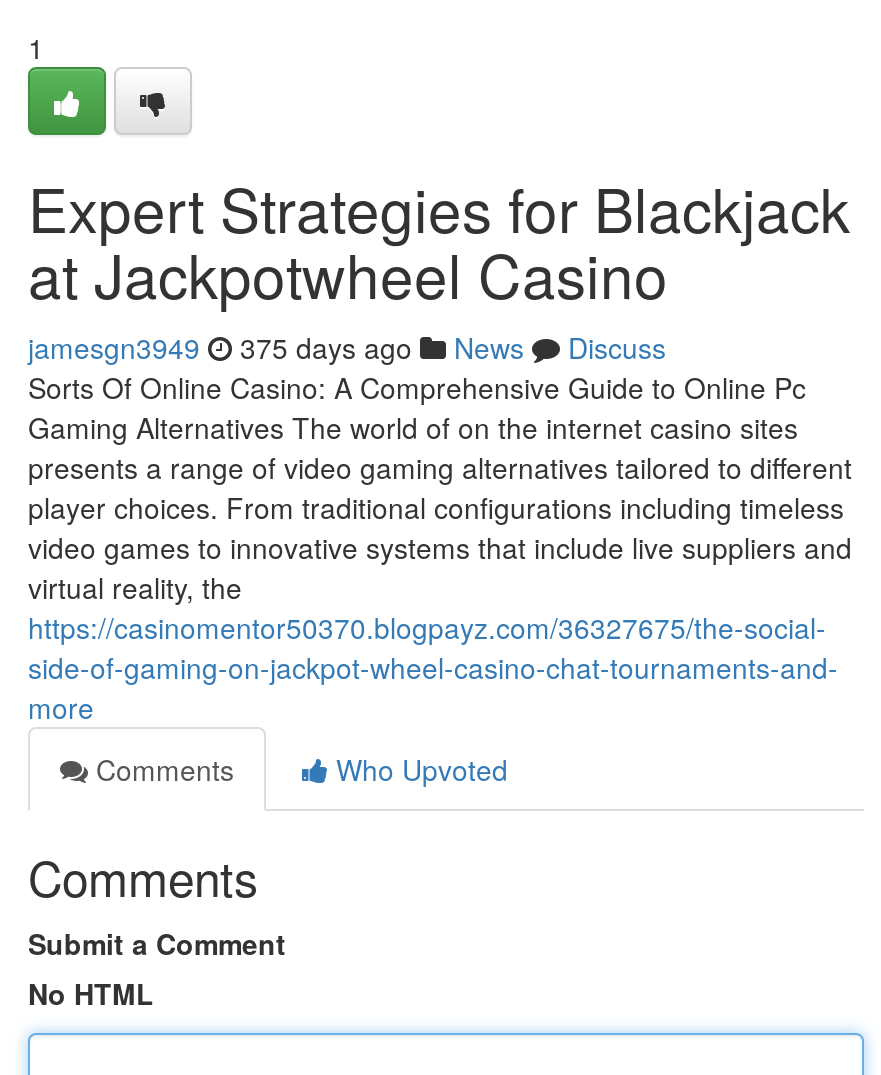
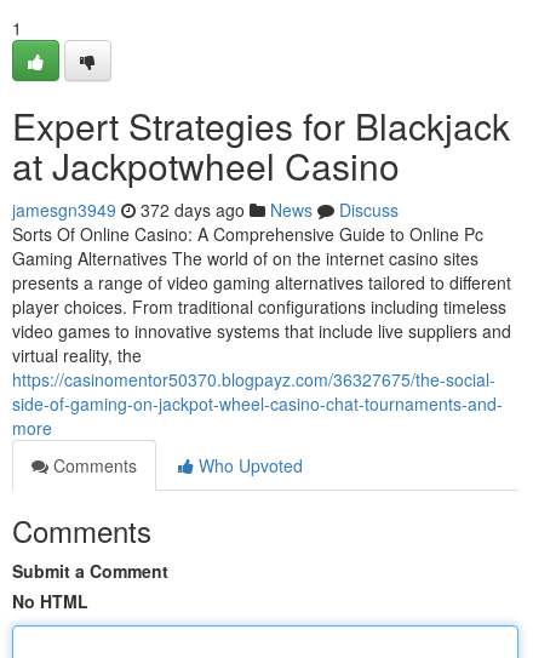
[28,327,666,367] jamesgn3949 375 days ago News Discuss -> [12,198,399,222] jamesgn3949 372 days ago News Discuss

